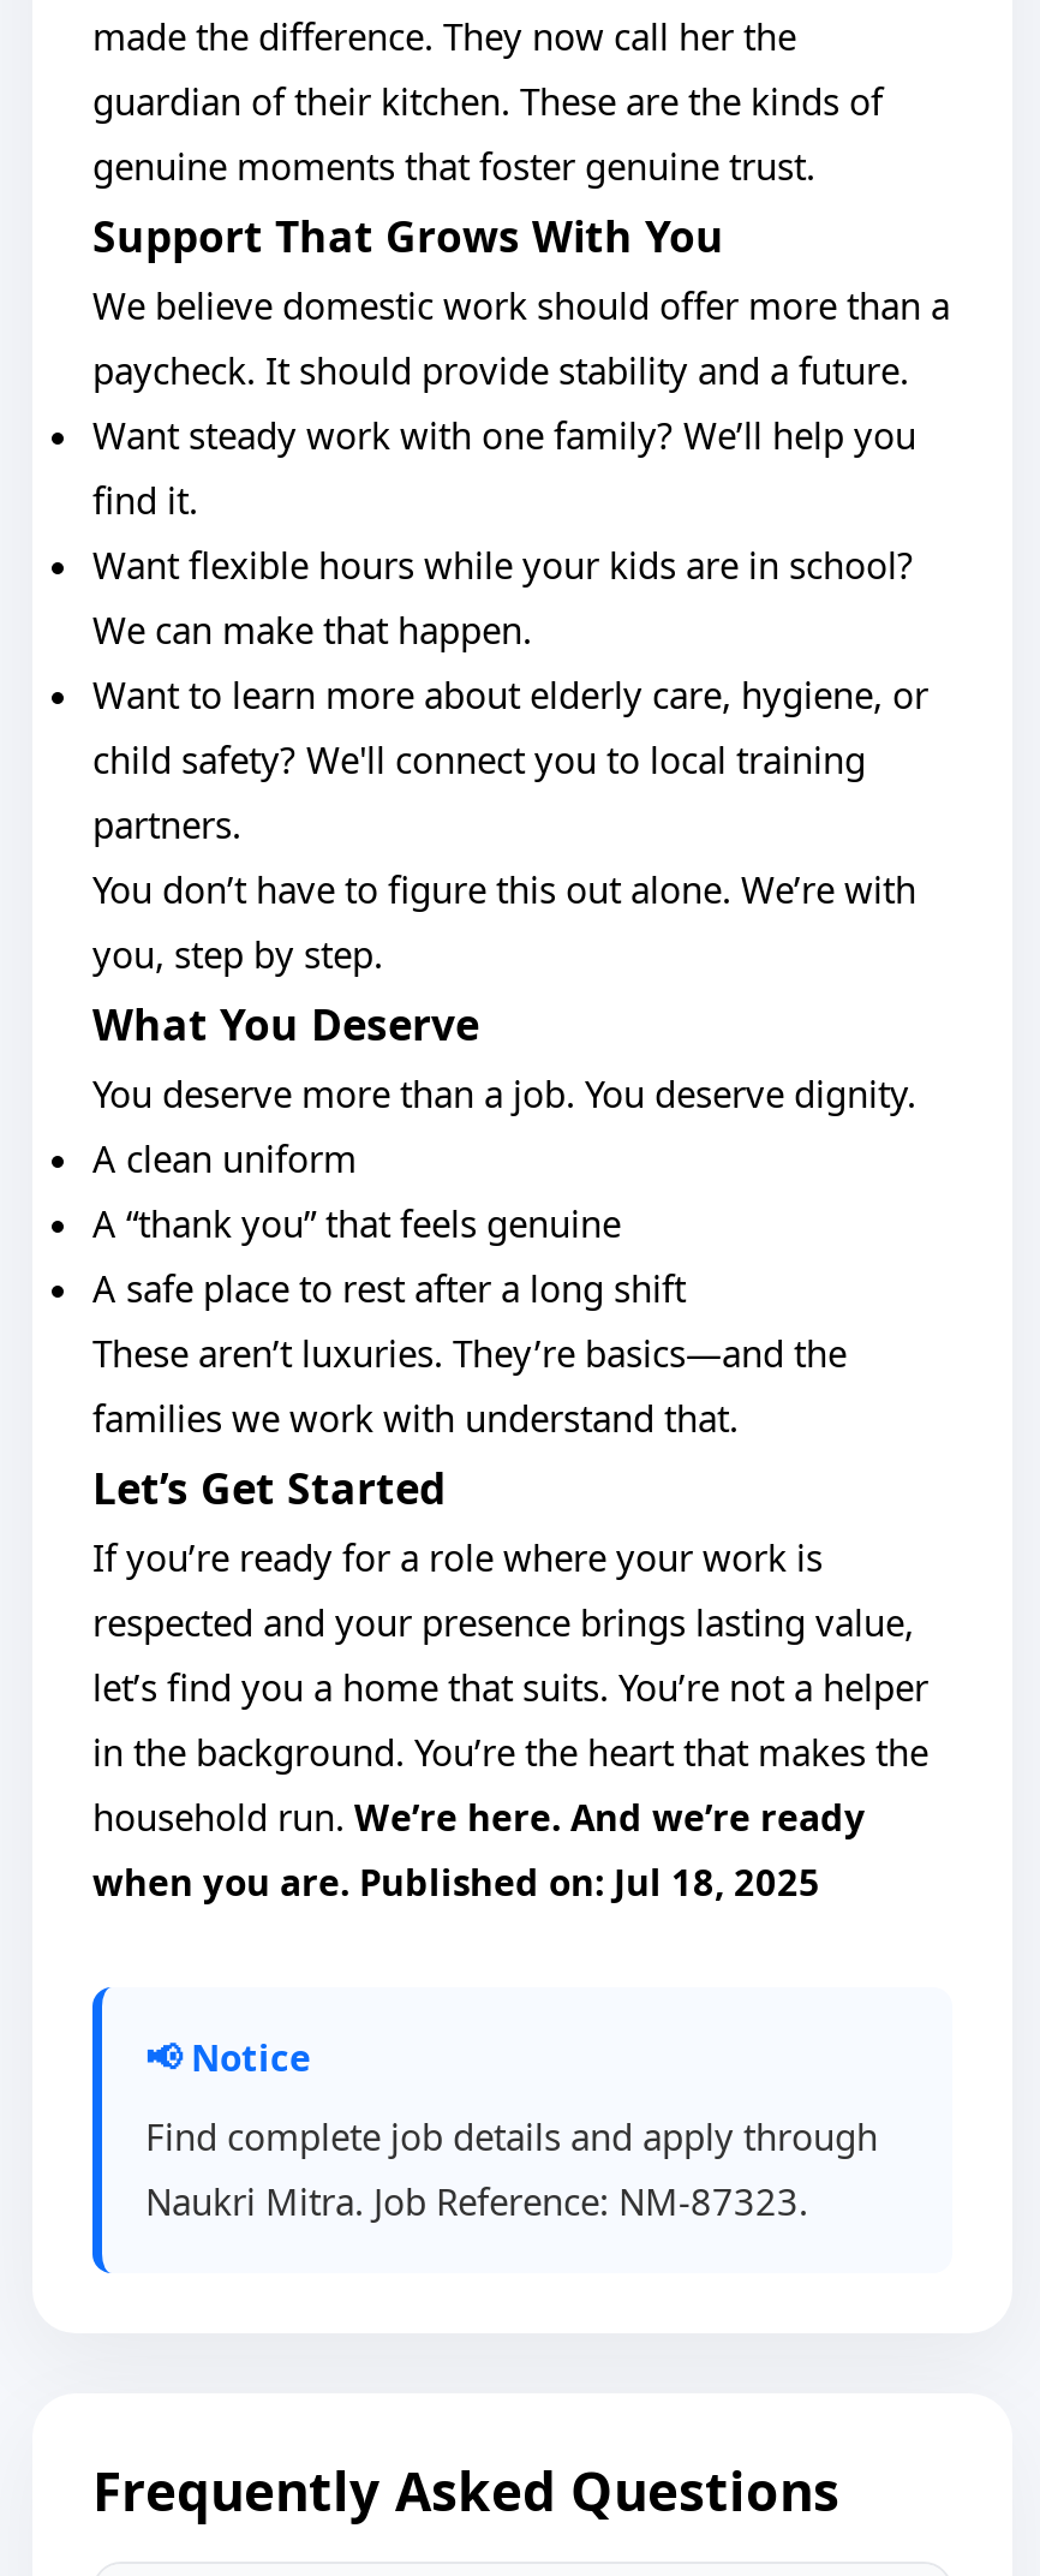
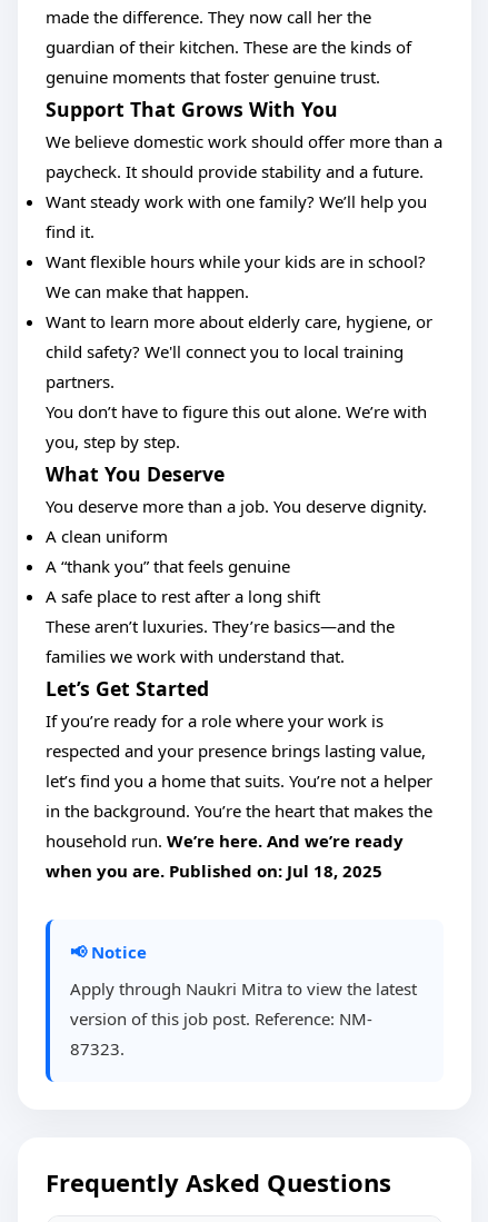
[145,2112,878,2225] Find complete job details and apply through | Naukri Mitra. Job Reference: NM-87323. -> [70,977,417,1060] Apply through Naukri Mitra to view the latest | version of this job post. Reference: NM- | 87323.

